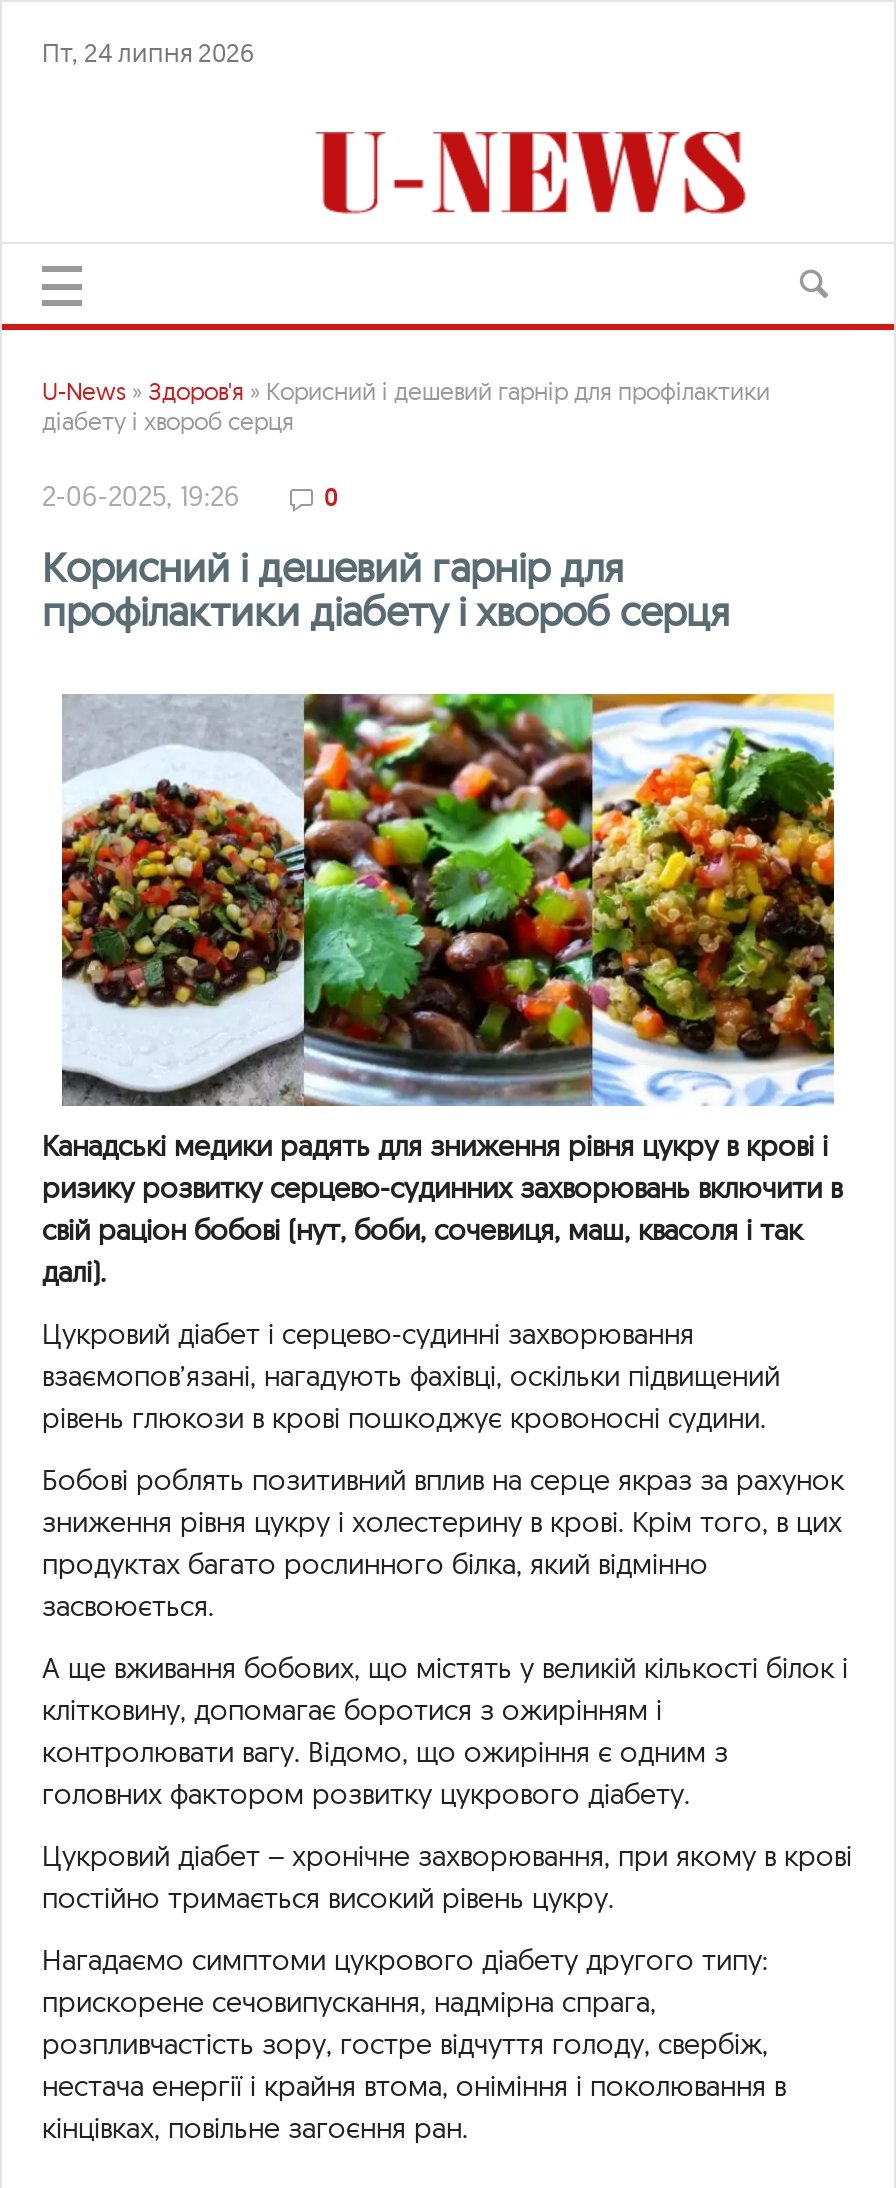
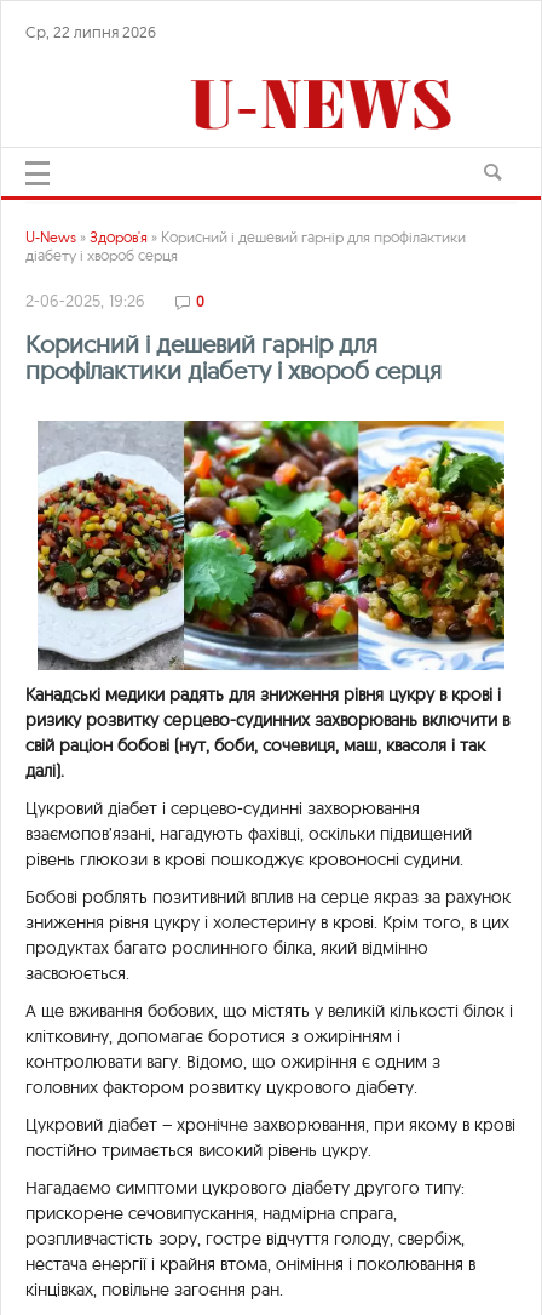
[42,36,254,68] Пт, 24 липня 2026 -> [25,22,156,41] Ср, 22 липня 2026

